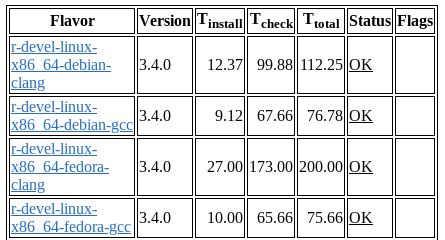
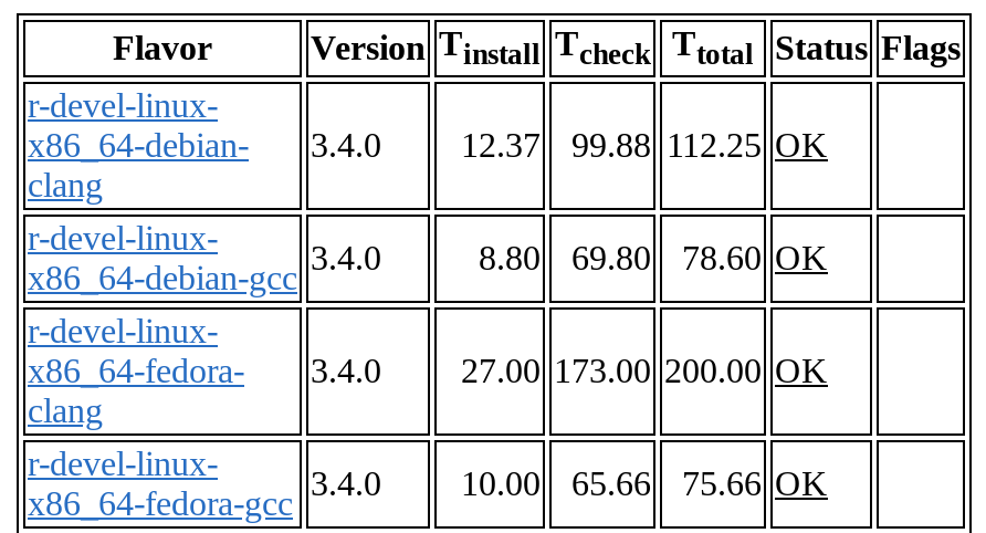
[215,107,243,124] 9.12 -> [479,240,541,277] 8.80
[257,107,293,124] 67.66 -> [571,240,651,277] 69.80
[307,107,373,124] 76.78 OK -> [682,240,828,277] 78.60 OK

